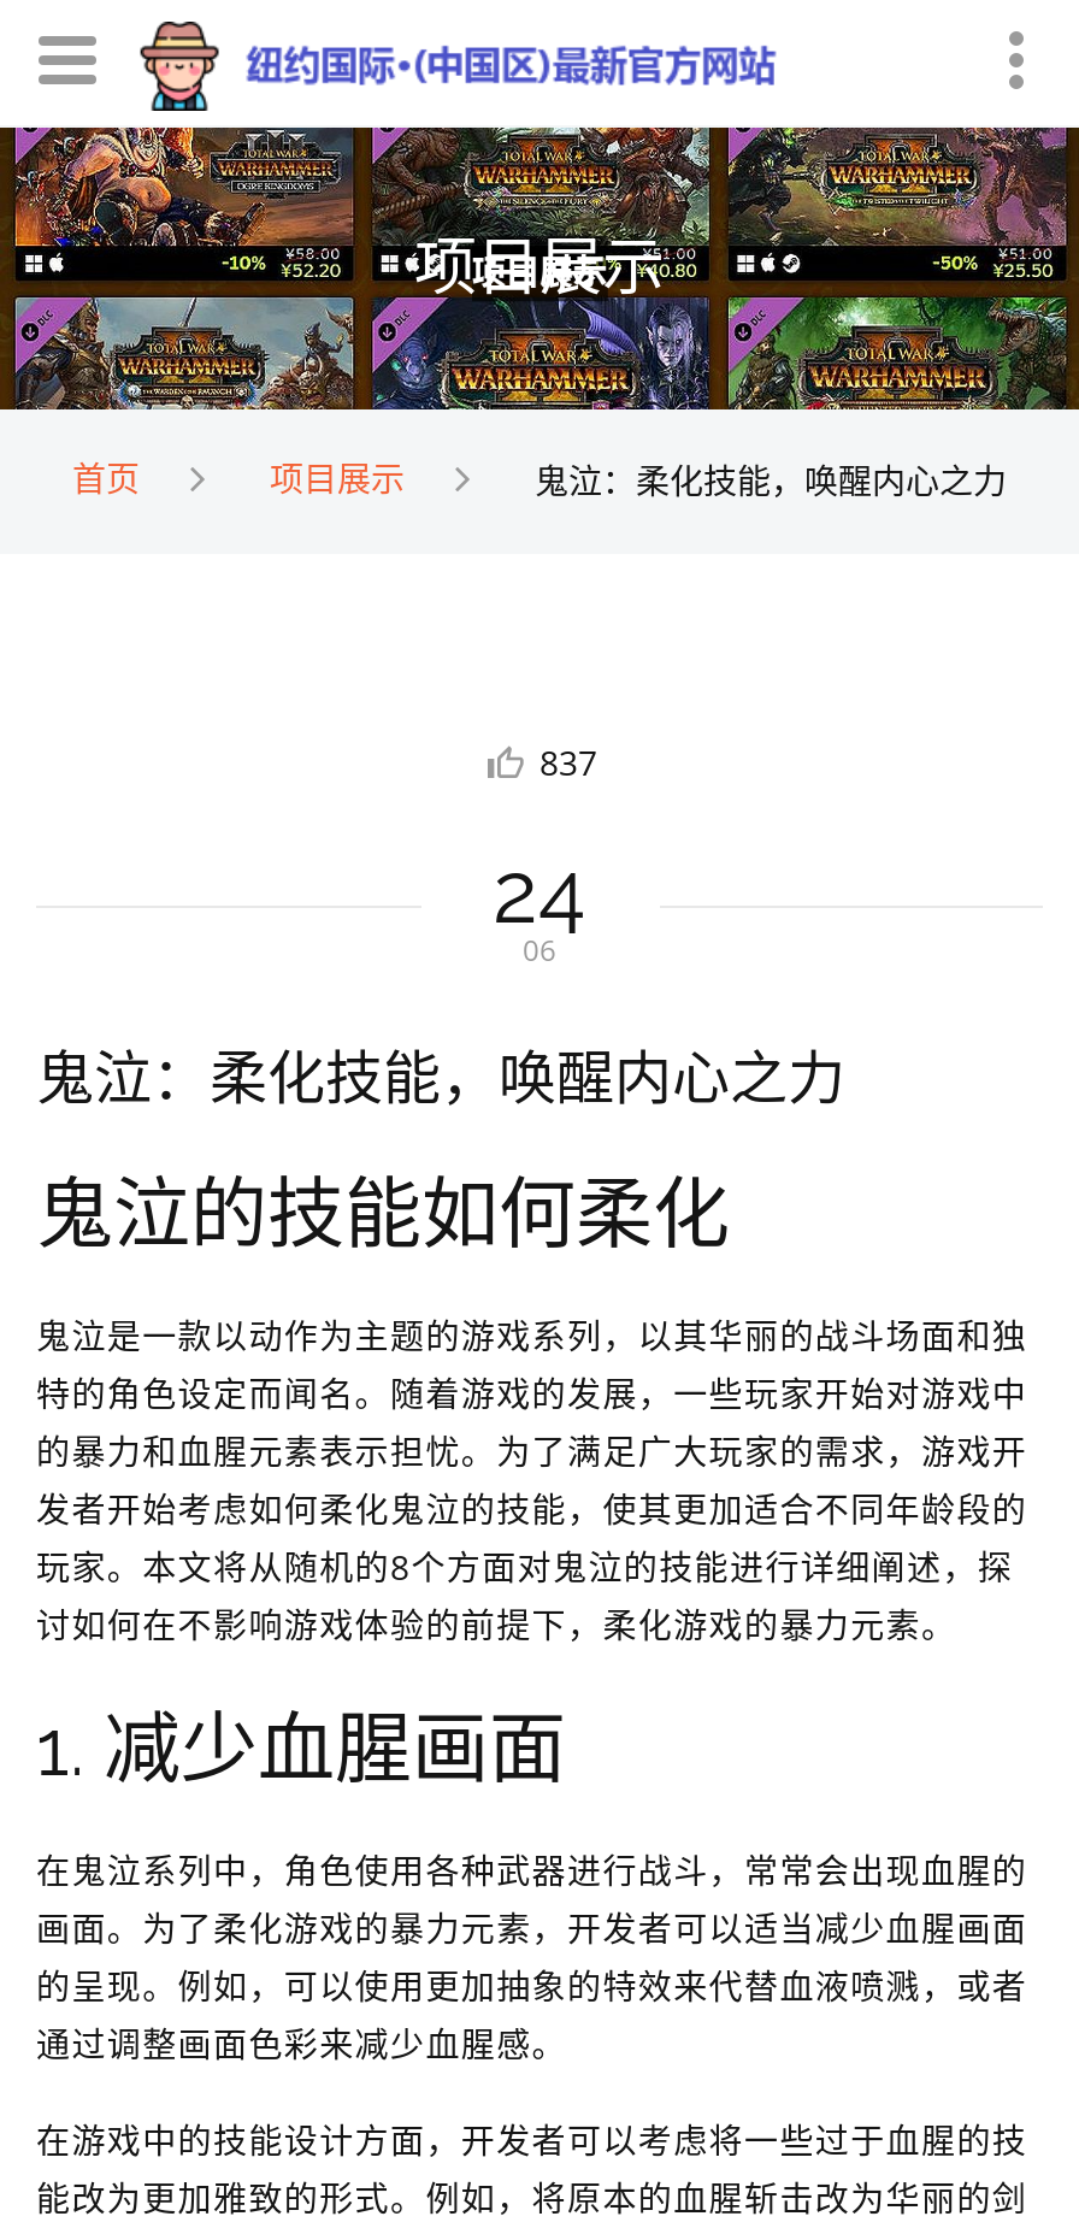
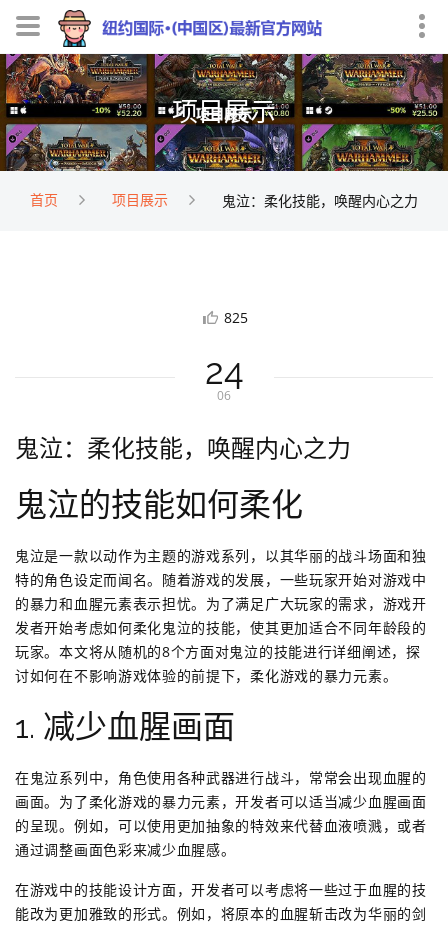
[530,739,597,785] 837 -> [220,308,248,327] 825

